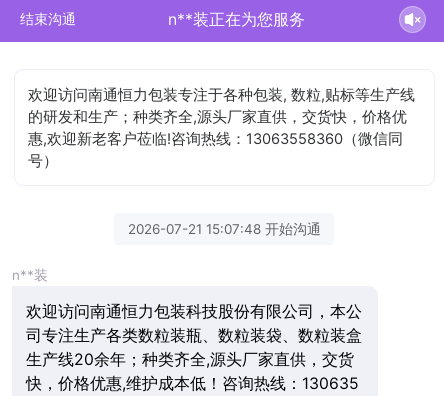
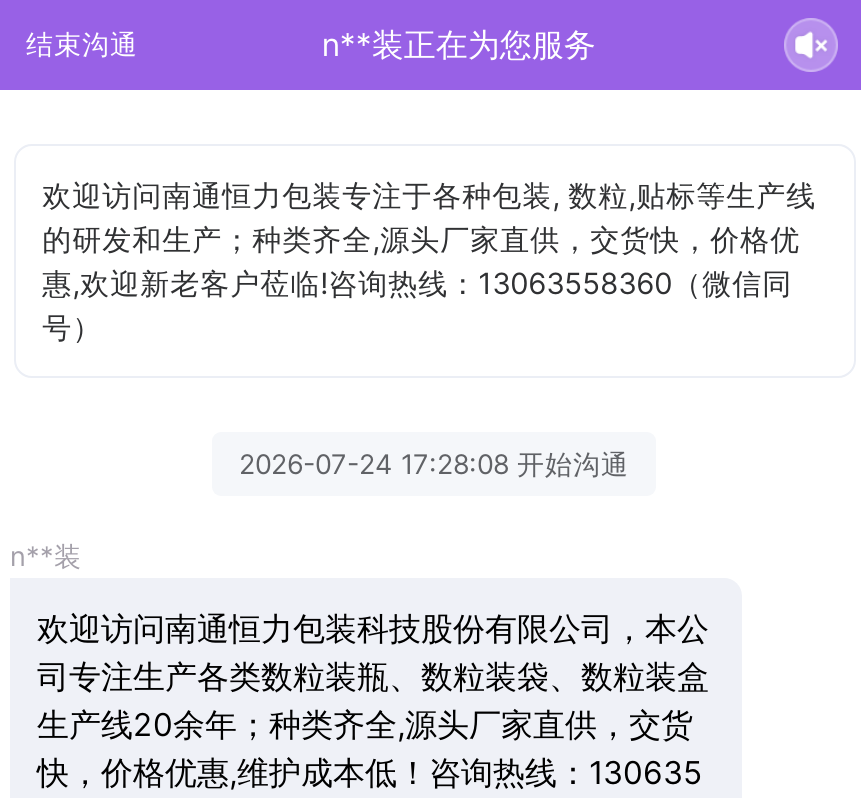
[127,221,320,237] 2026-07-21 15:07:48 开始沟通 -> [239,448,629,480] 2026-07-24 17:28:08 开始沟通

